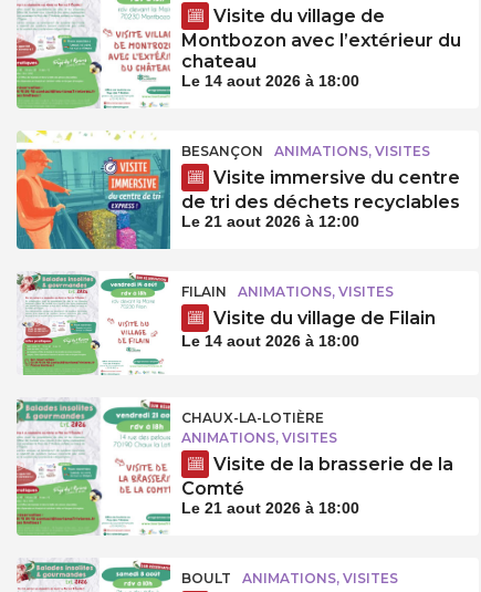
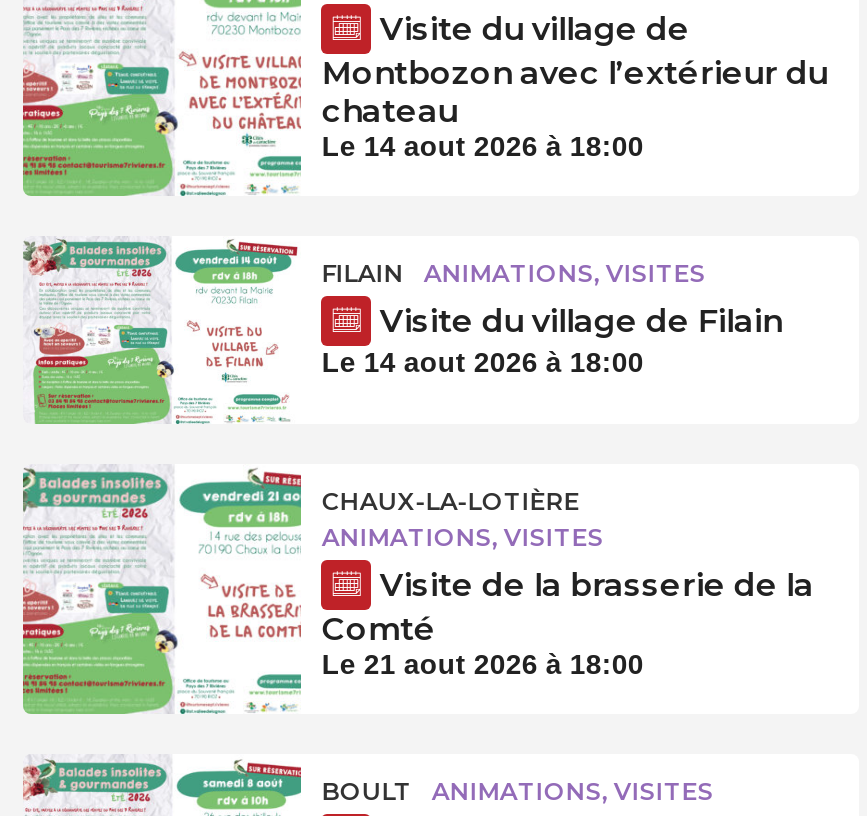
[15,129,460,250] [image] | BESANÇON | ANIMATIONS, VISITES | Visite immersive du centre | de tri des déchets recyclables | Le 21 aout 2026 à 12:00 -> none

